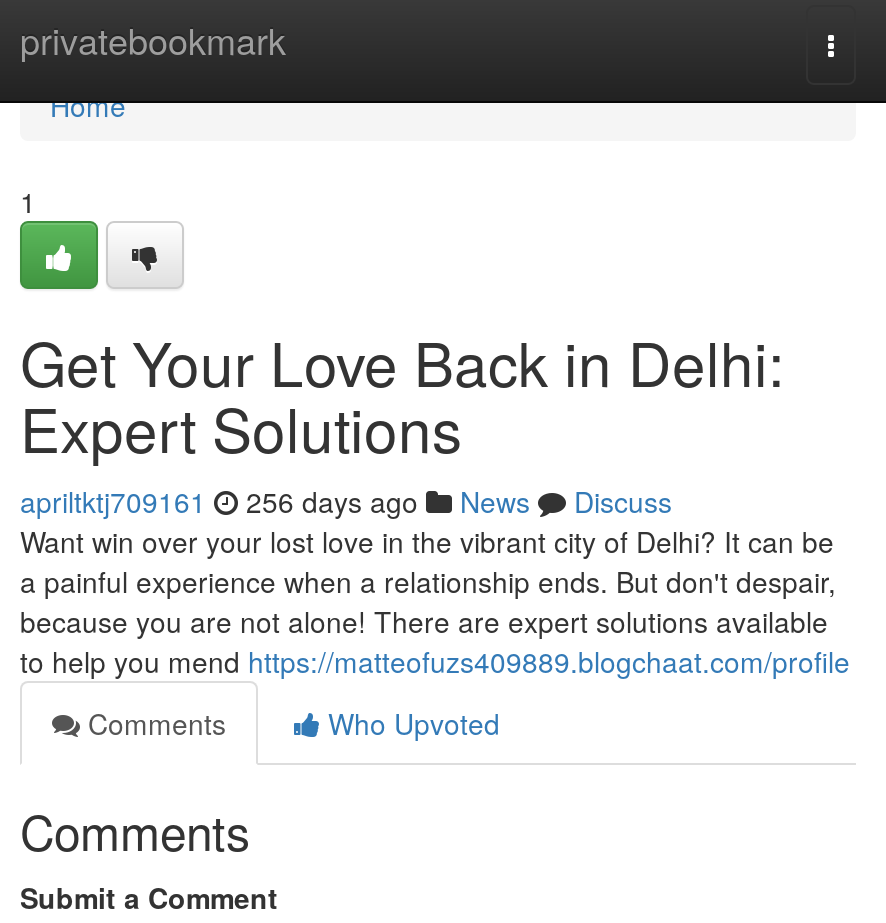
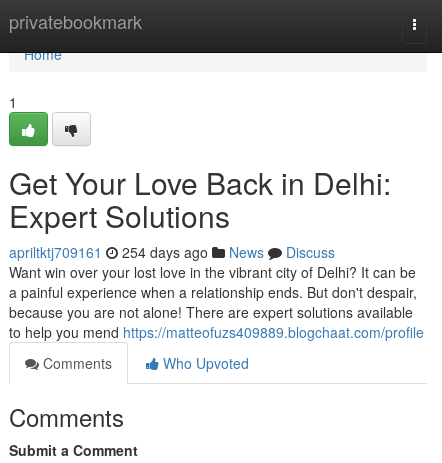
[20,481,672,521] apriltktj709161 256 days ago News Discuss -> [9,242,335,262] apriltktj709161 254 days ago News Discuss

